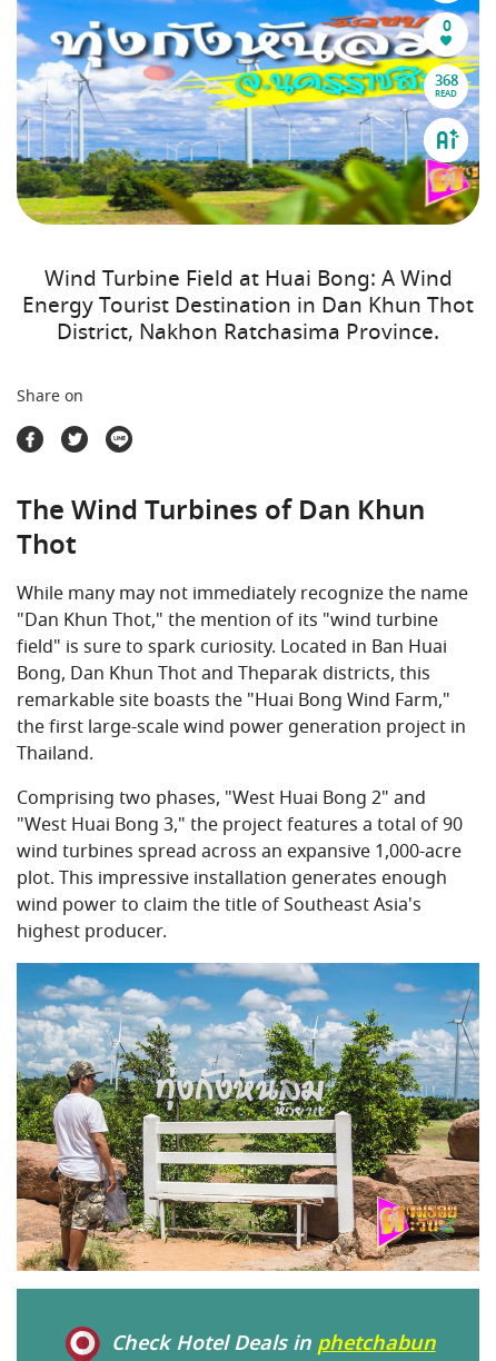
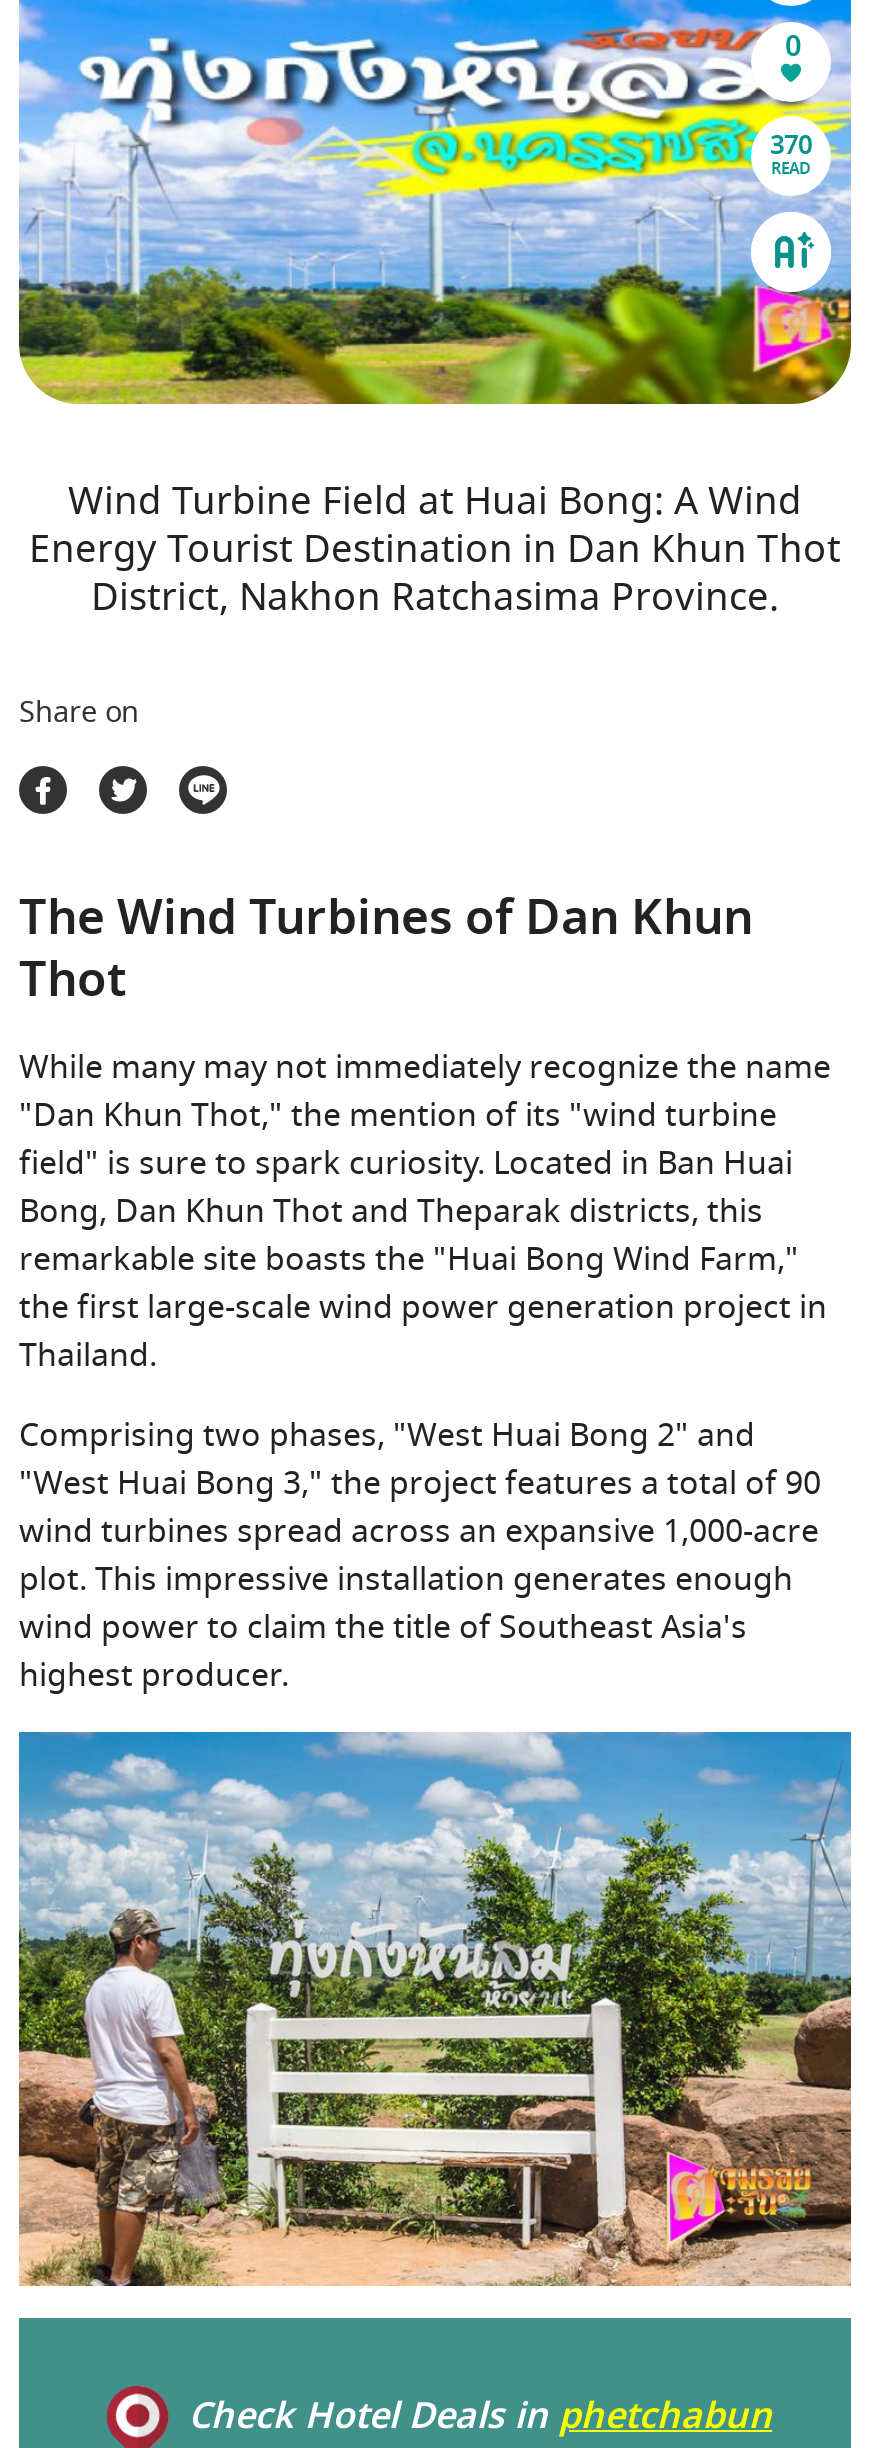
[434,70,458,91] 368 -> [770,126,812,164] 370

